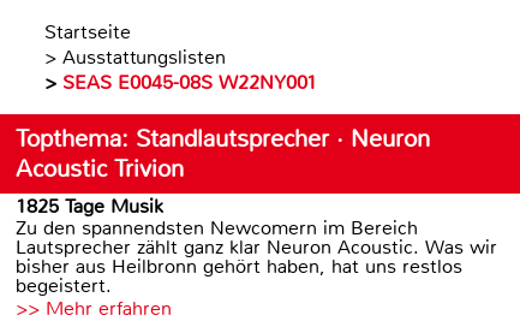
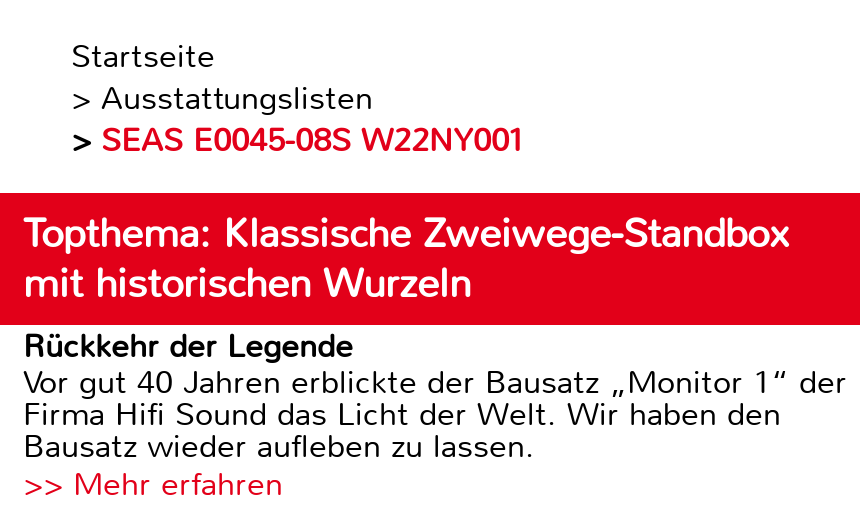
[16,124,497,298] Topthema: Standlautsprecher · Neuron | Acoustic Trivion | 1825 Tage Musik | Zu den spannendsten Newcomern im Bereich | Lautsprecher zählt ganz klar Neuron Acoustic. Was wir | bisher aus Heilbronn gehört haben, hat uns restlos | begeistert. -> [23,209,847,467] Topthema: Klassische Zweiwege-Standbox | mit historischen Wurzeln | Rückkehr der Legende | Vor gut 40 Jahren erblickte der Bausatz „Monitor 1“ der | Firma Hifi Sound das Licht der Welt. Wir haben den | Bausatz wieder aufleben zu lassen.

